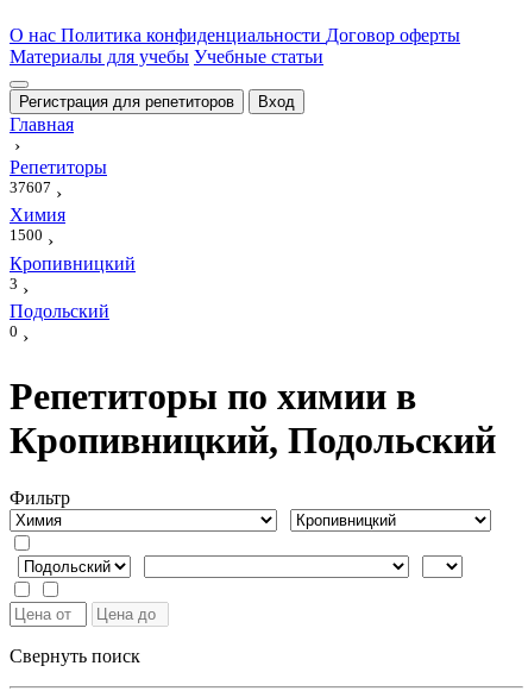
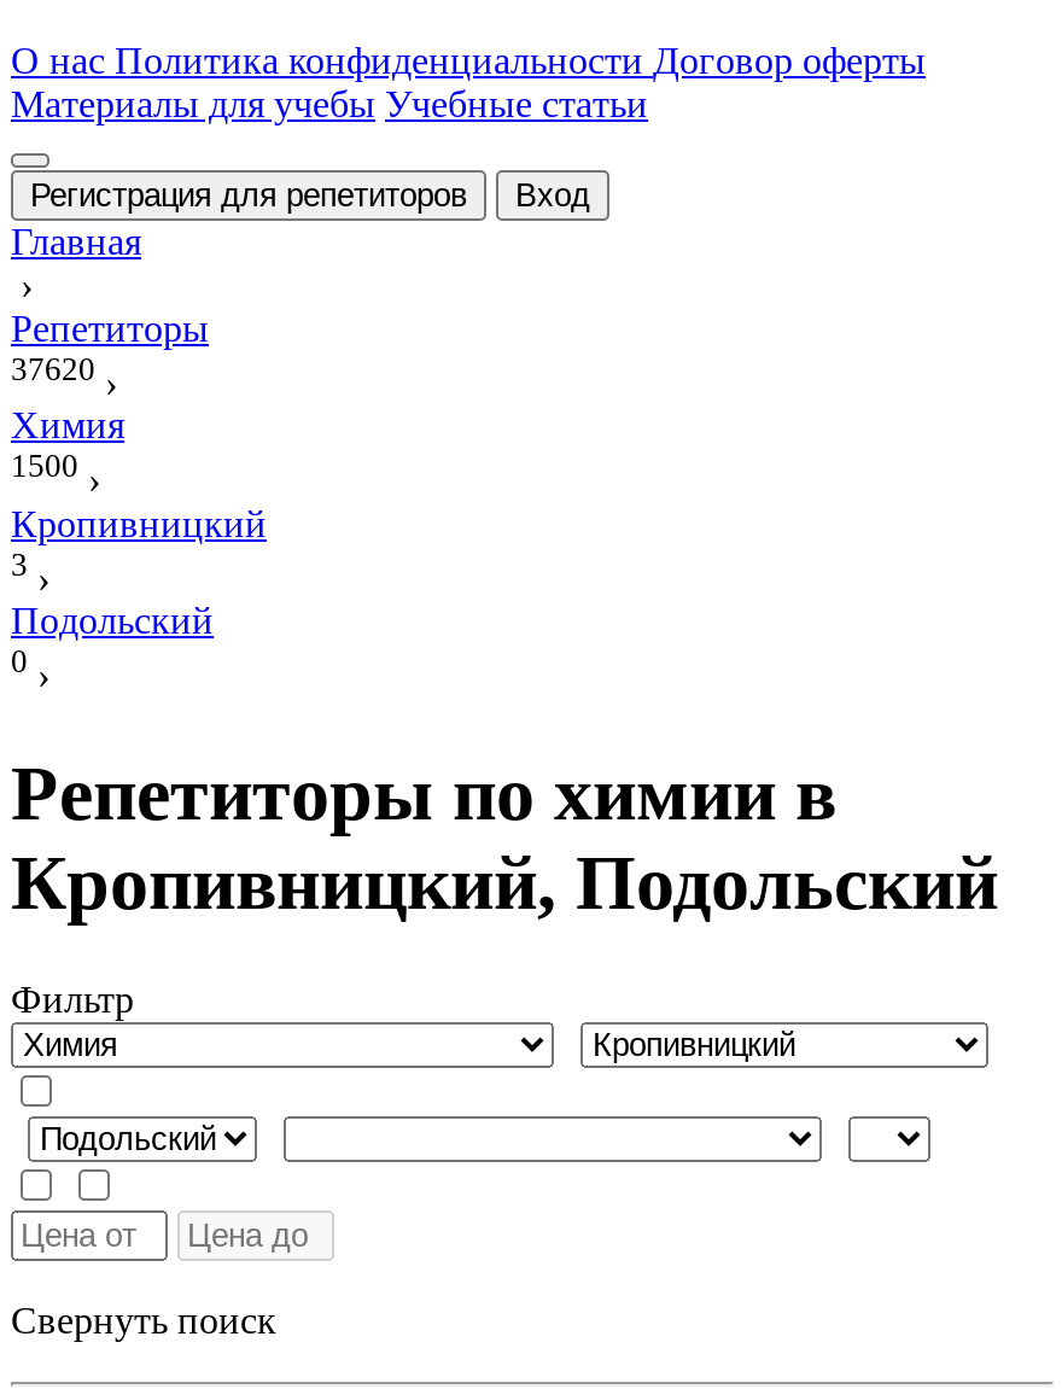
[10,178,67,204] 37607 › -> [11,351,127,403] 37620 ›

